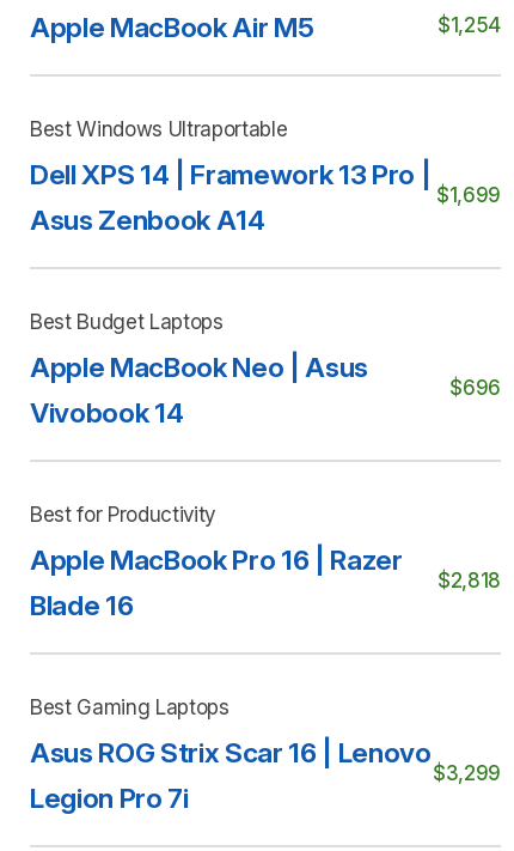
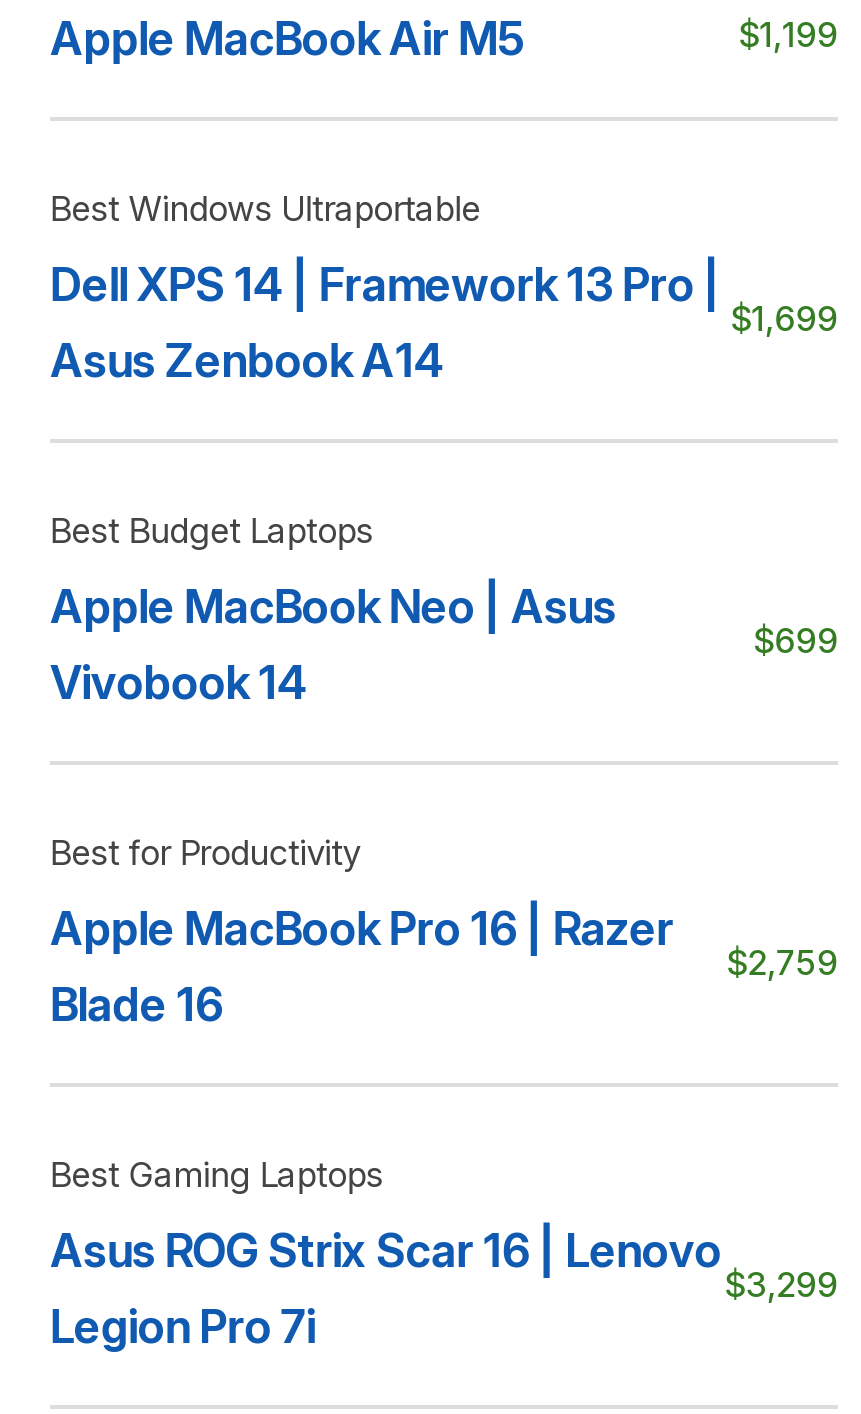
[438,12,501,37] $1,254 -> [738,13,838,55] $1,199
[450,375,501,400] $696 -> [753,619,838,661] $699
[438,567,501,592] $2,818 -> [726,941,838,983] $2,759

